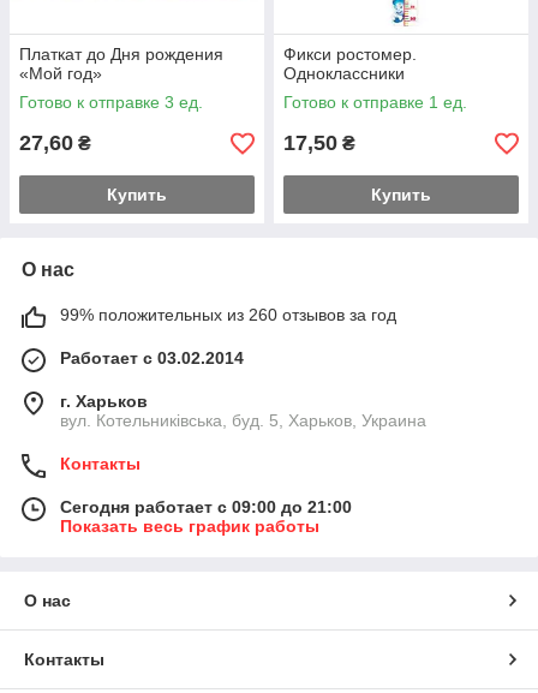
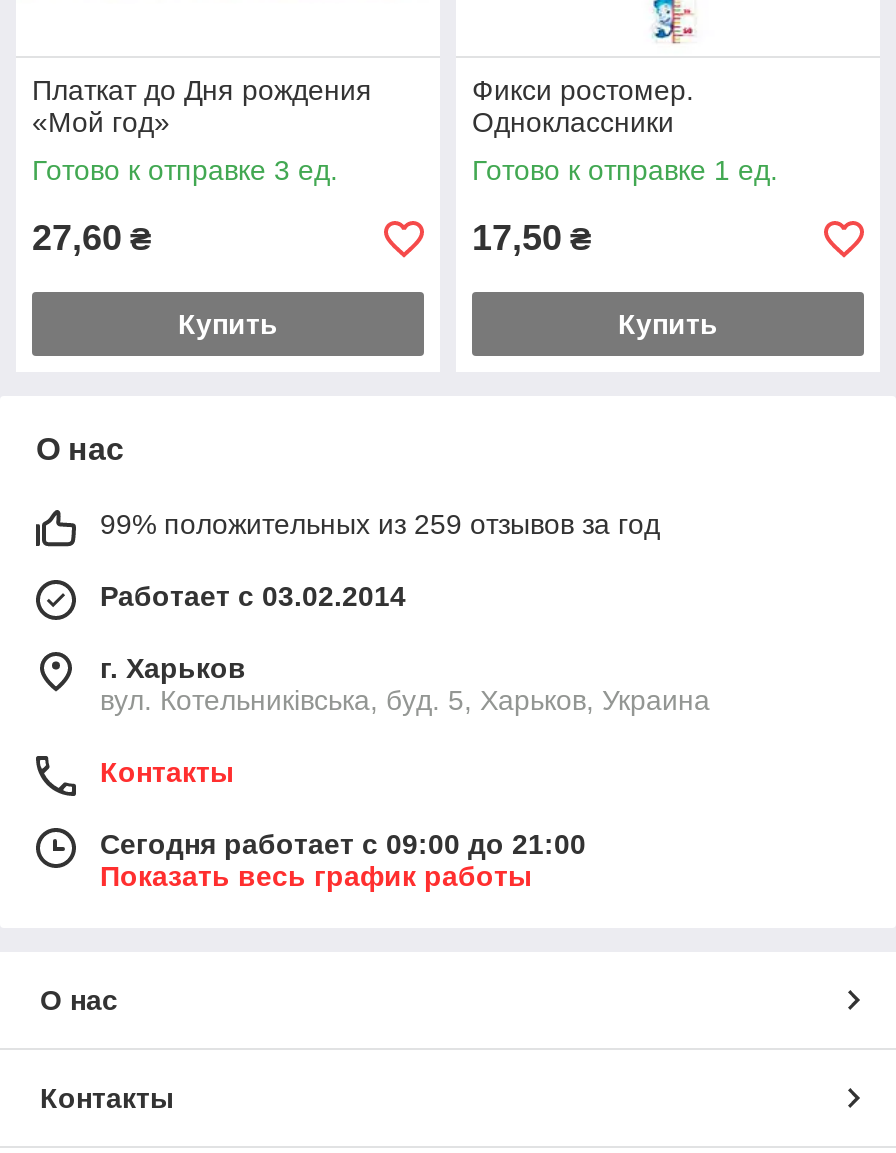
[60,306,396,325] 99% положительных из 260 отзывов за год -> [100,509,660,541] 99% положительных из 259 отзывов за год

